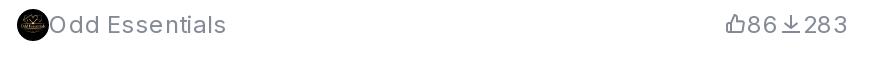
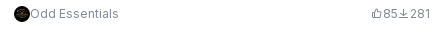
[747,9,849,39] 86 | 283 -> [383,6,430,21] 85 | 281

